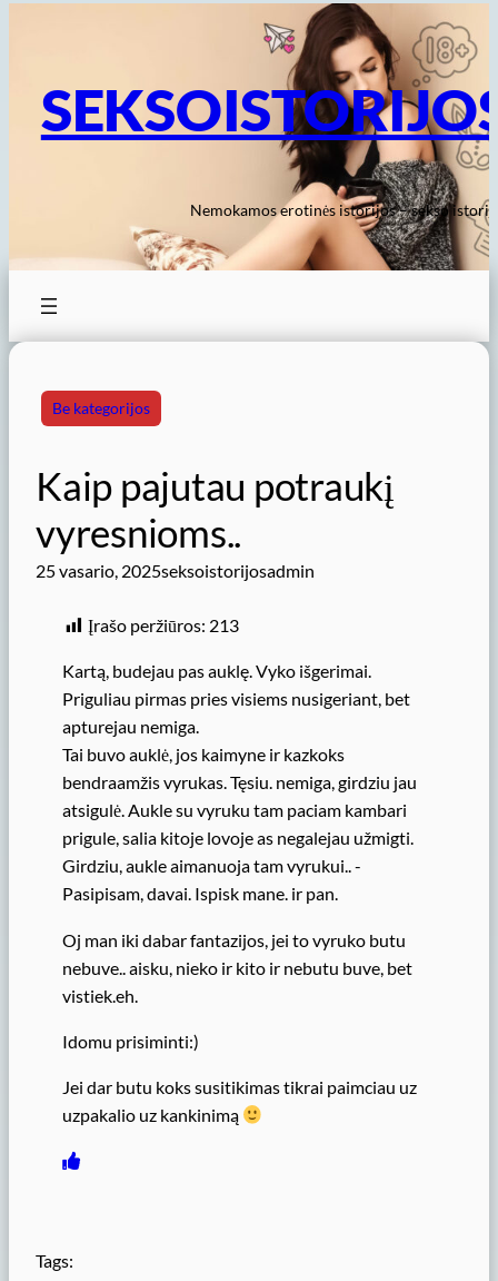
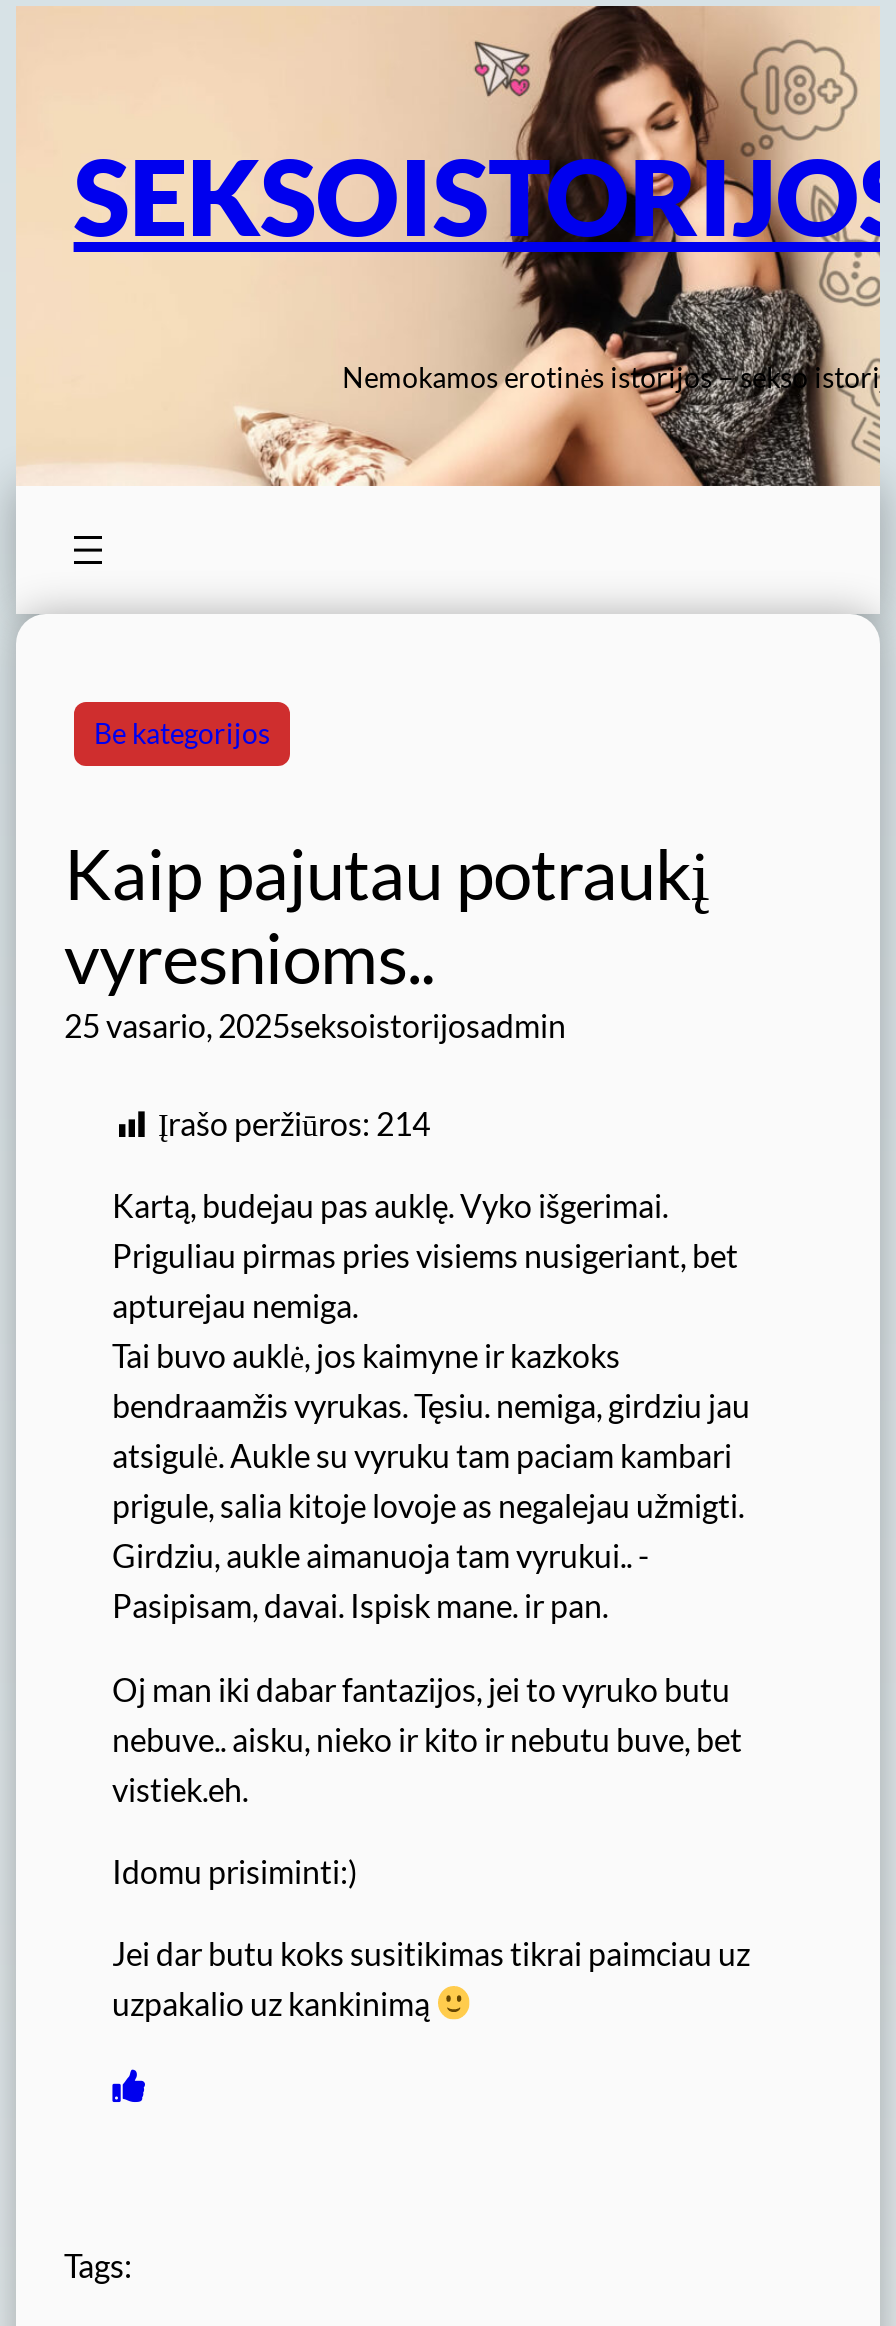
[88,615,239,636] Įrašo peržiūros: 213 -> [158,1104,430,1142] Įrašo peržiūros: 214

